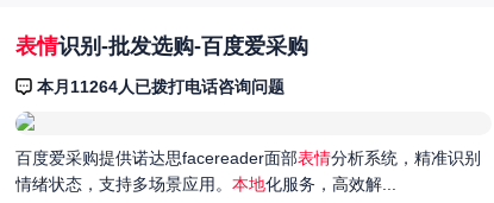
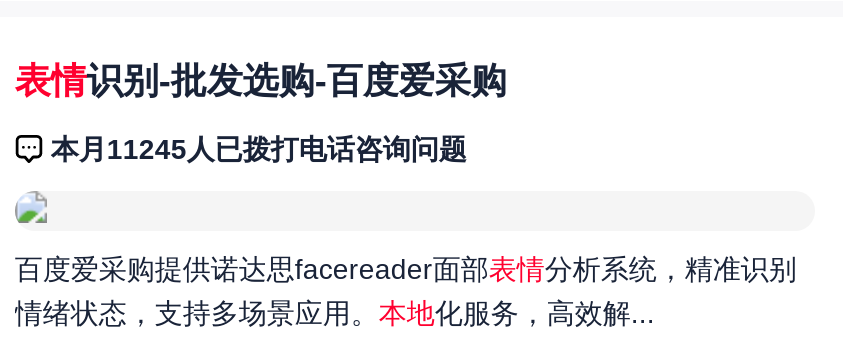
[37,77,284,96] 本月11264人已拨打电话咨询问题 -> [51,133,467,165] 本月11245人已拨打电话咨询问题

